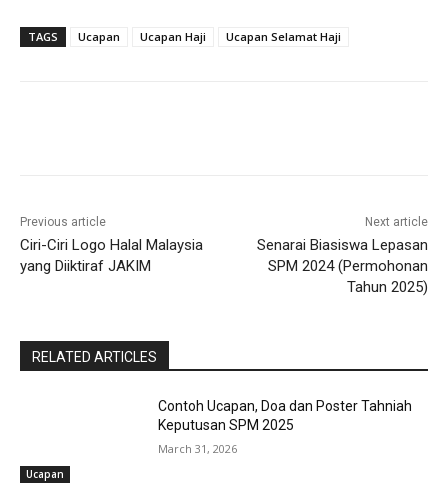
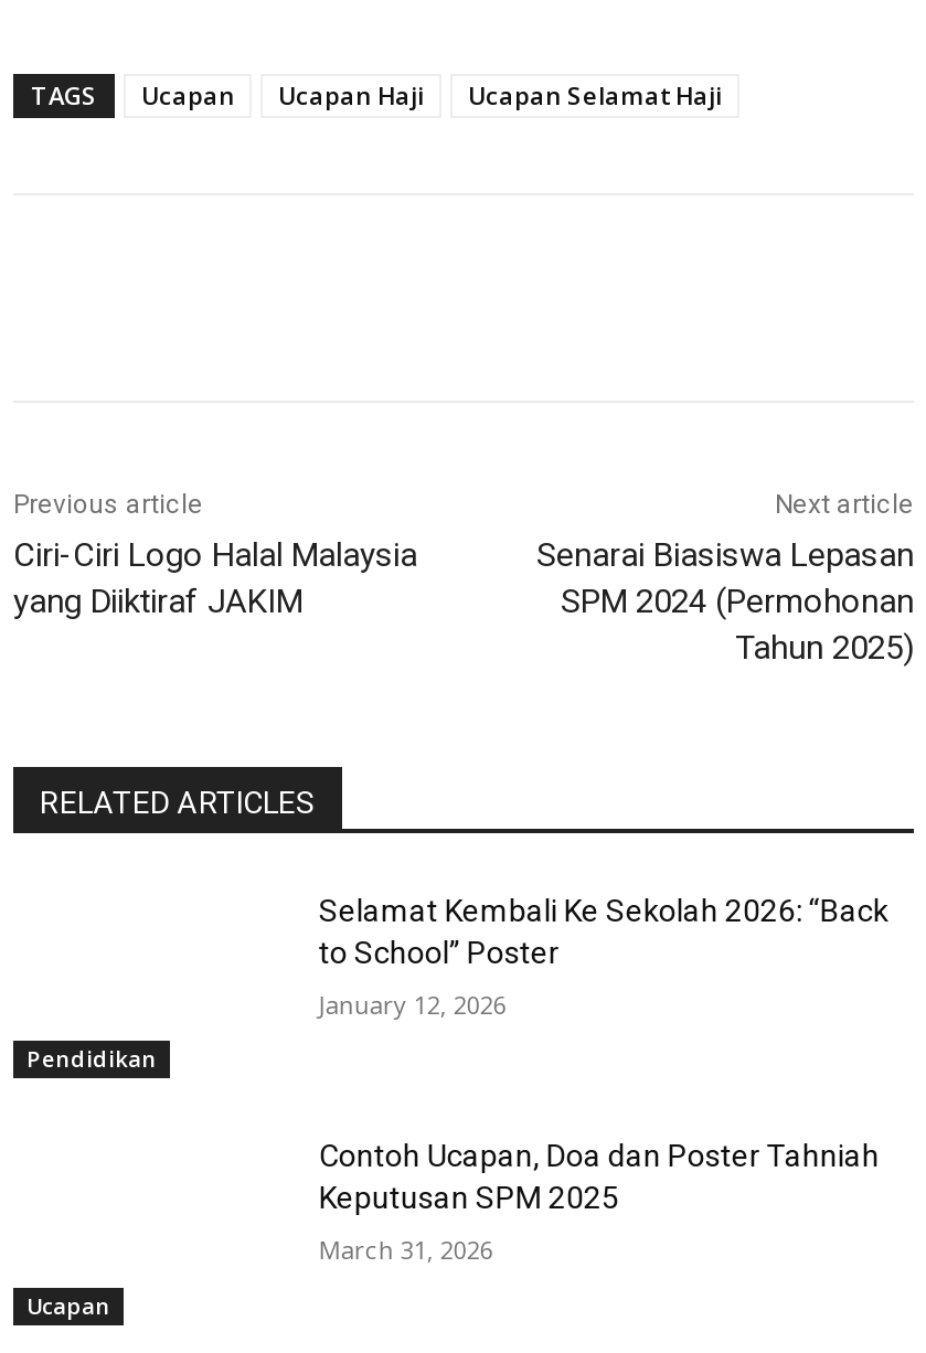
none -> [26,1043,157,1074] Pendidikan
none -> [319,892,888,1020] Selamat Kembali Ke Sekolah 2026: “Back | to School” Poster | January 12, 2026

